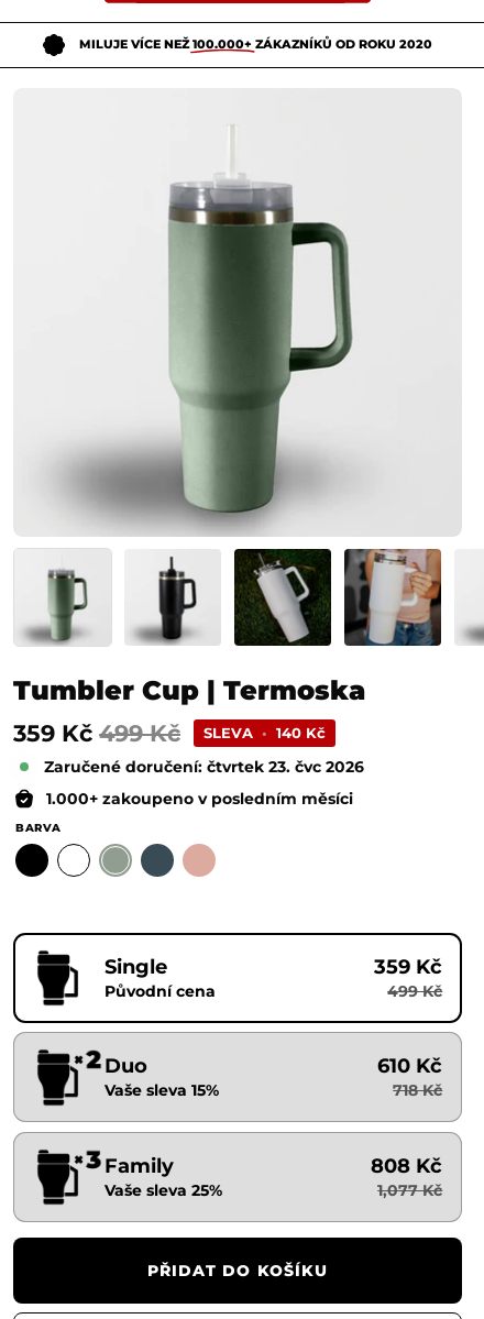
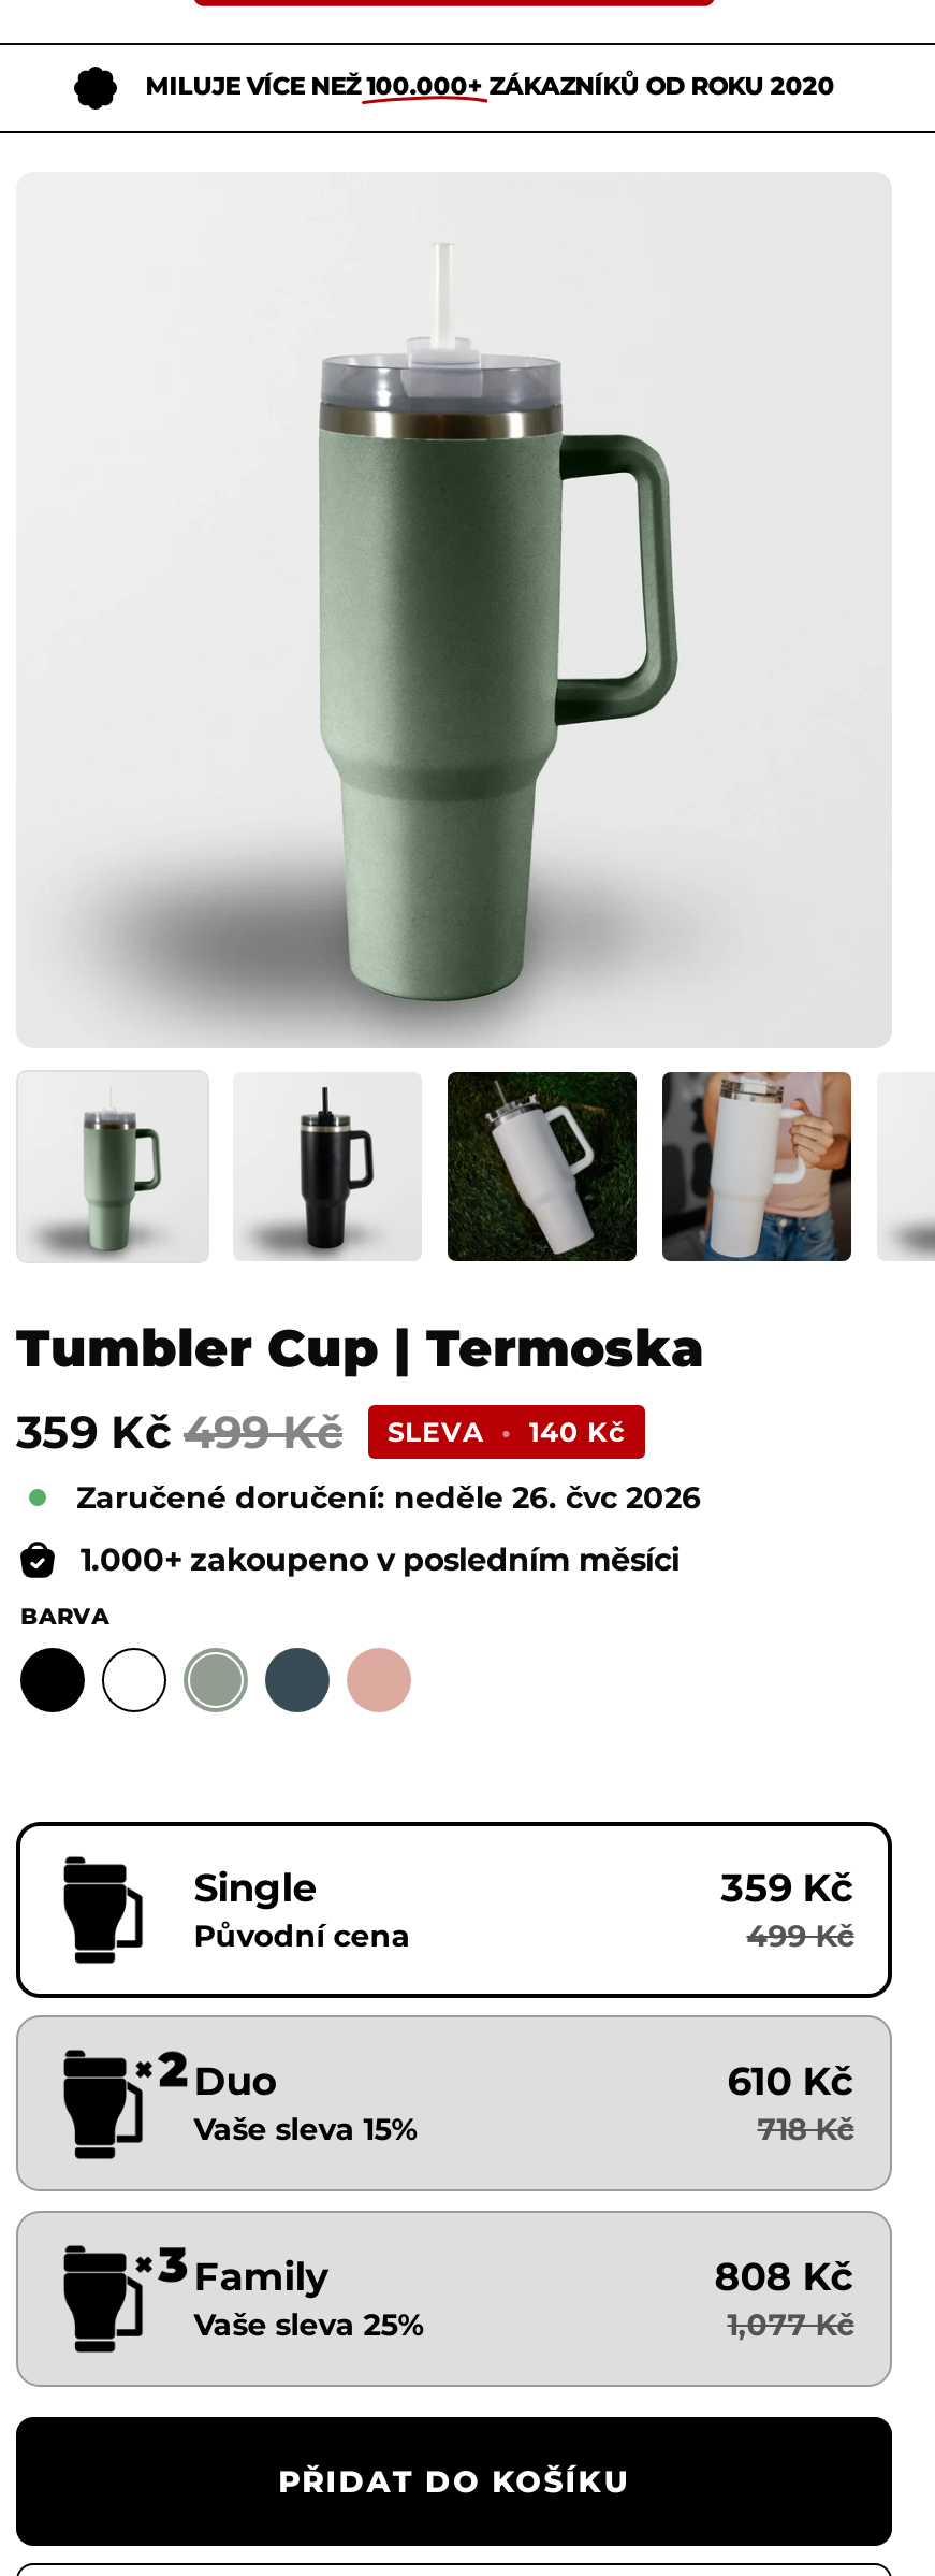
[44,758,364,775] Zaručené doručení: čtvrtek 23. čvc 2026 -> [76,1480,701,1514] Zaručené doručení: neděle 26. čvc 2026

